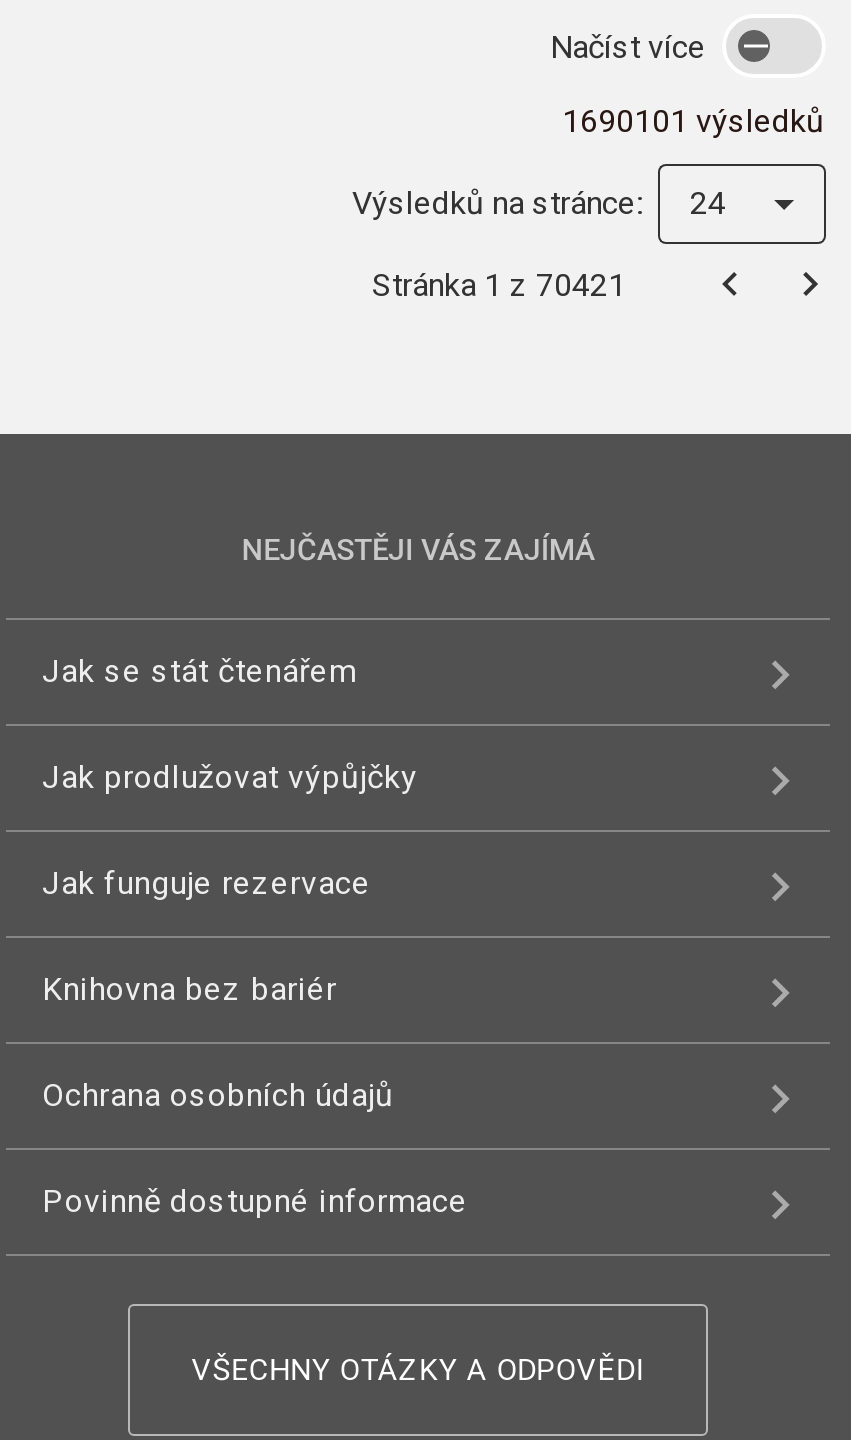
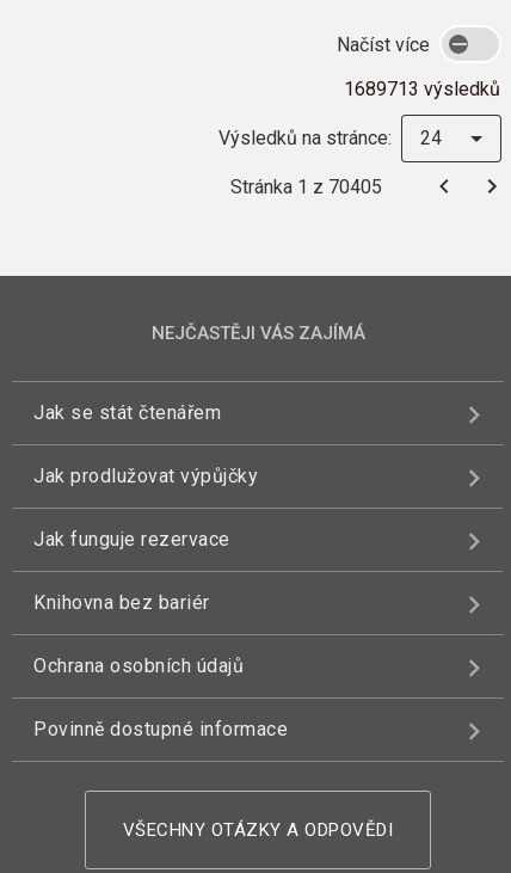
[562,102,824,140] 1690101 výsledků -> [344,78,500,100] 1689713 výsledků
[372,265,626,303] Stránka 1 z 70421 -> [230,175,382,198] Stránka 1 z 70405

